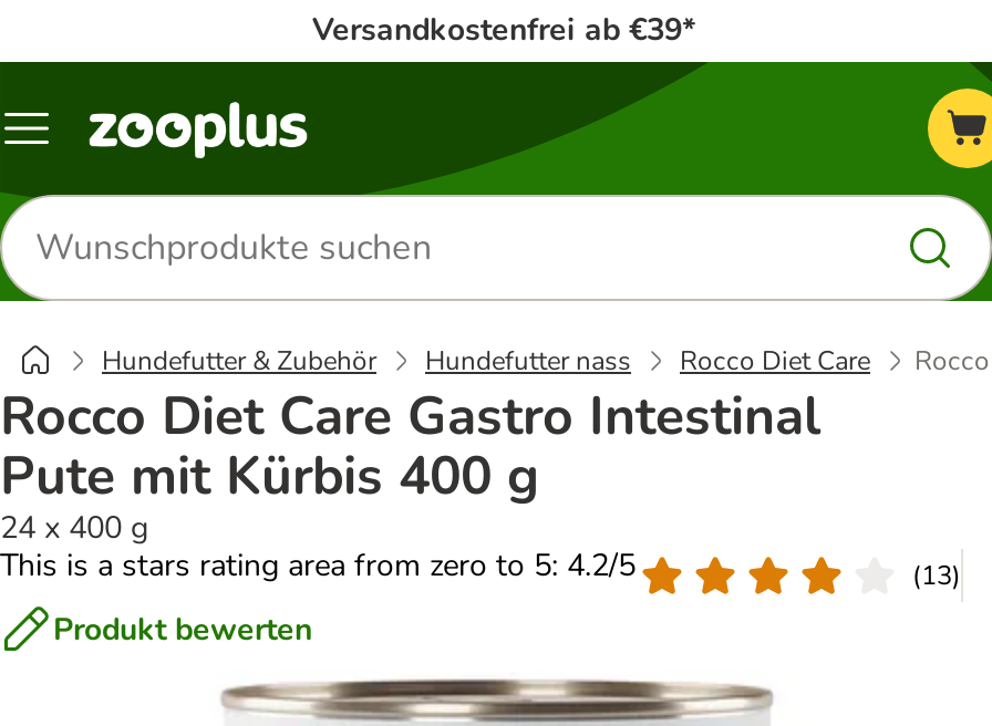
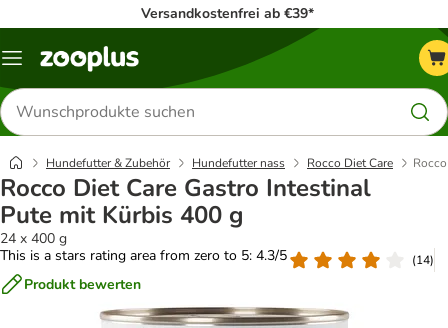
[0,544,635,587] This is a stars rating area from zero to 5: 4.2/5 -> [0,246,287,265] This is a stars rating area from zero to 5: 4.3/5
[912,557,961,592] (13) -> [412,251,434,267] (14)

